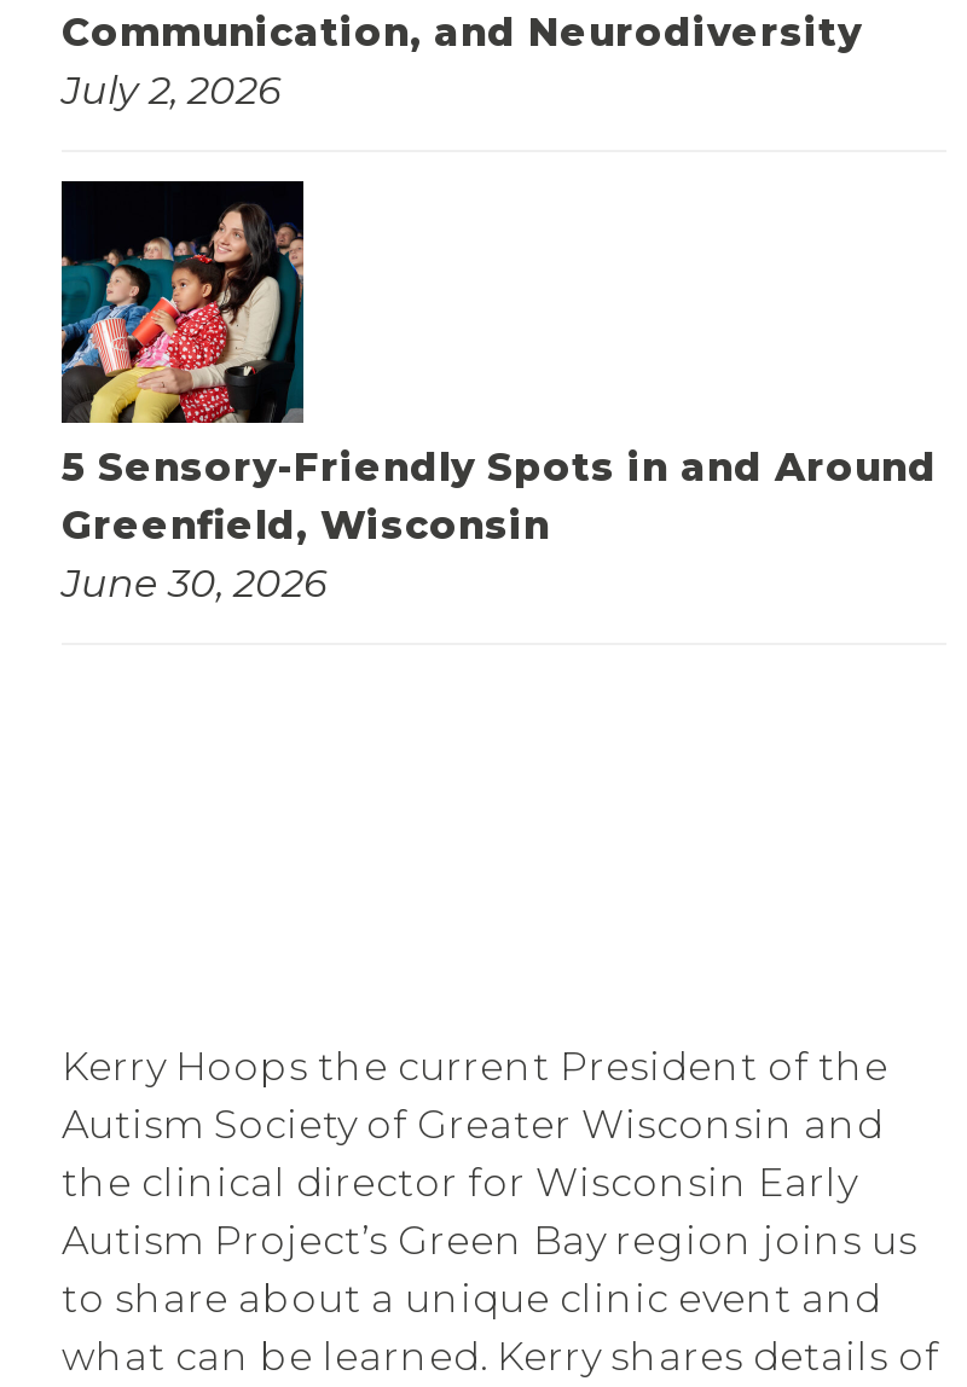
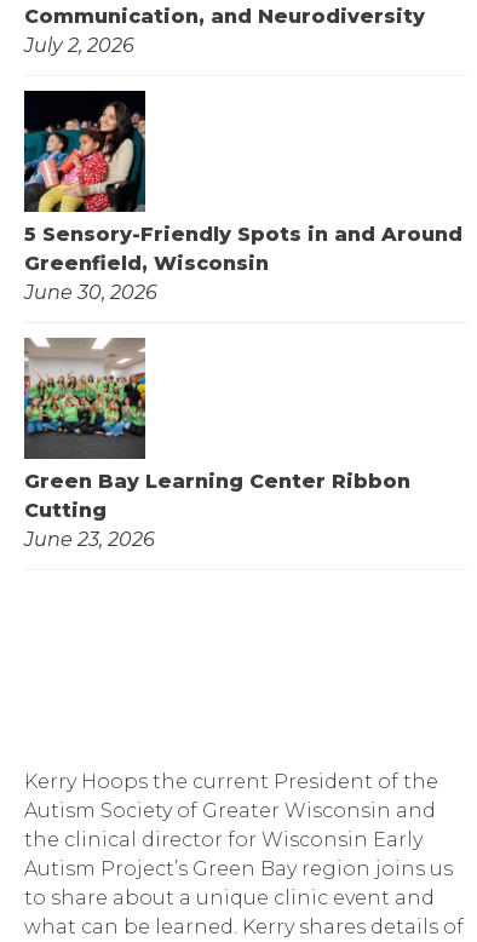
none -> [23,337,410,551] [image] | Green Bay Learning Center Ribbon | Cutting | June 23, 2026

